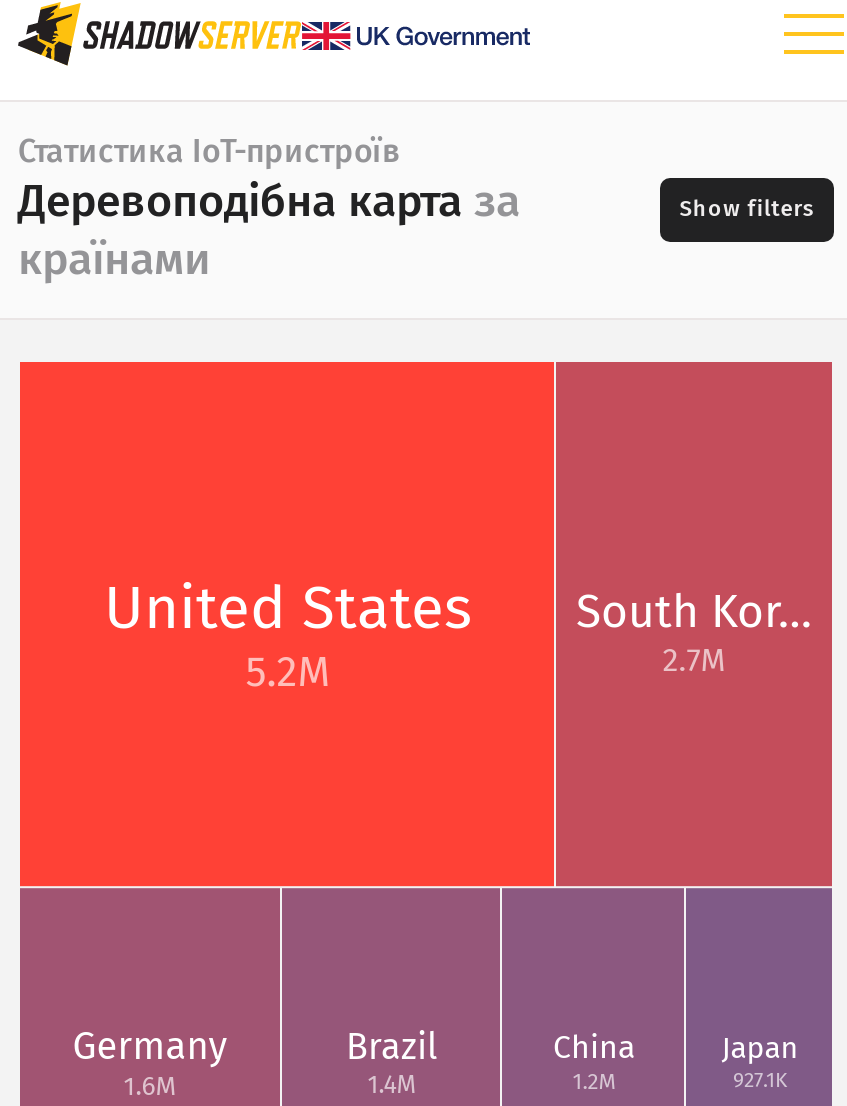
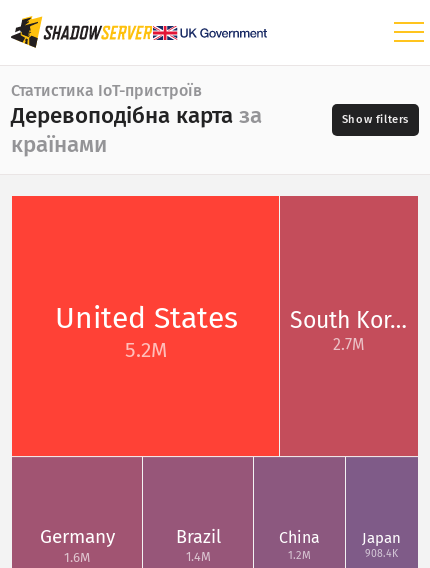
[733,1067,788,1093] 927.1K -> [365,547,399,560] 908.4K

